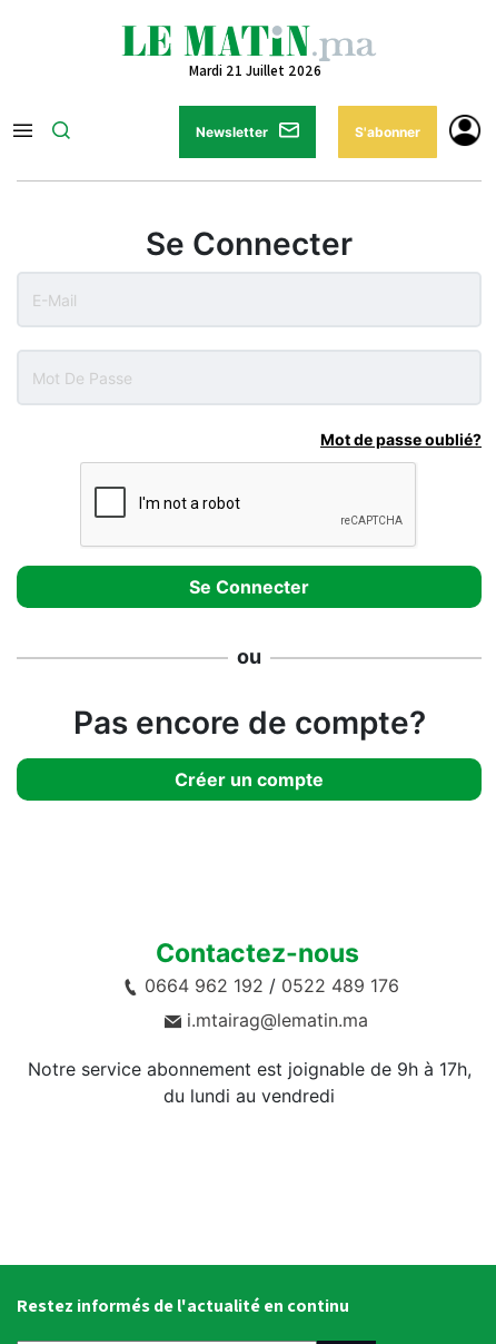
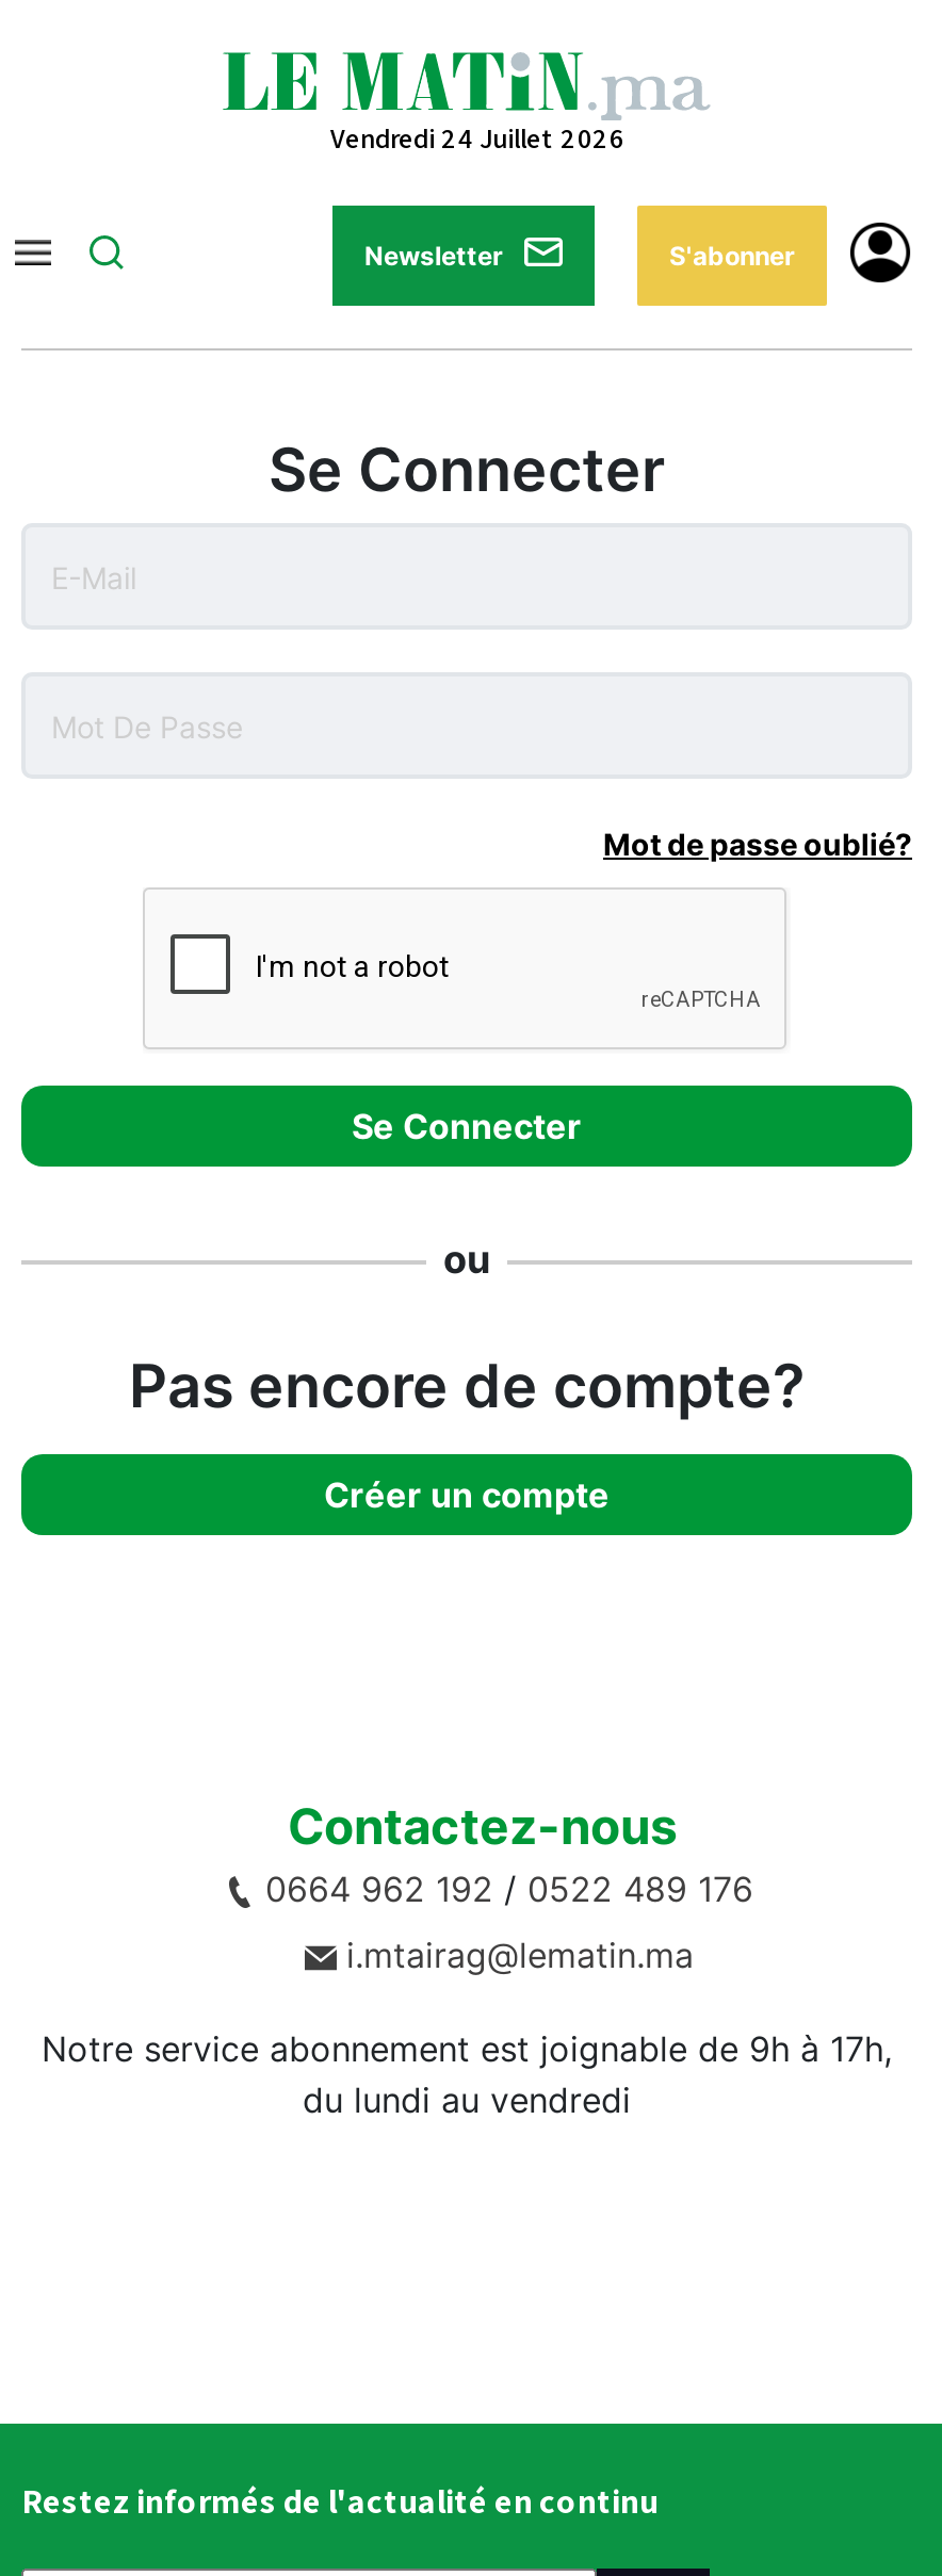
[189,61,321,80] Mardi 21 Juillet 2026 -> [330,120,624,157] Vendredi 24 Juillet 2026

